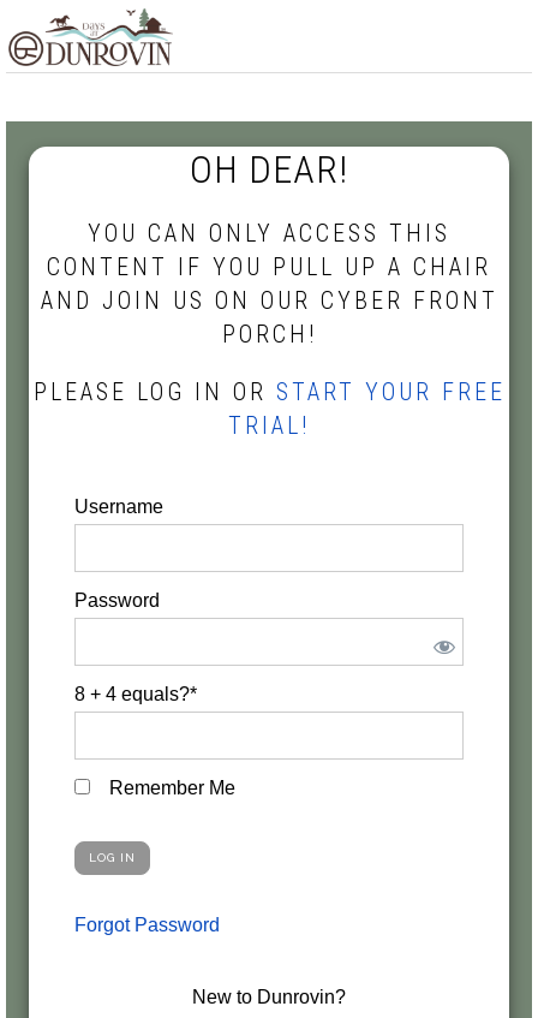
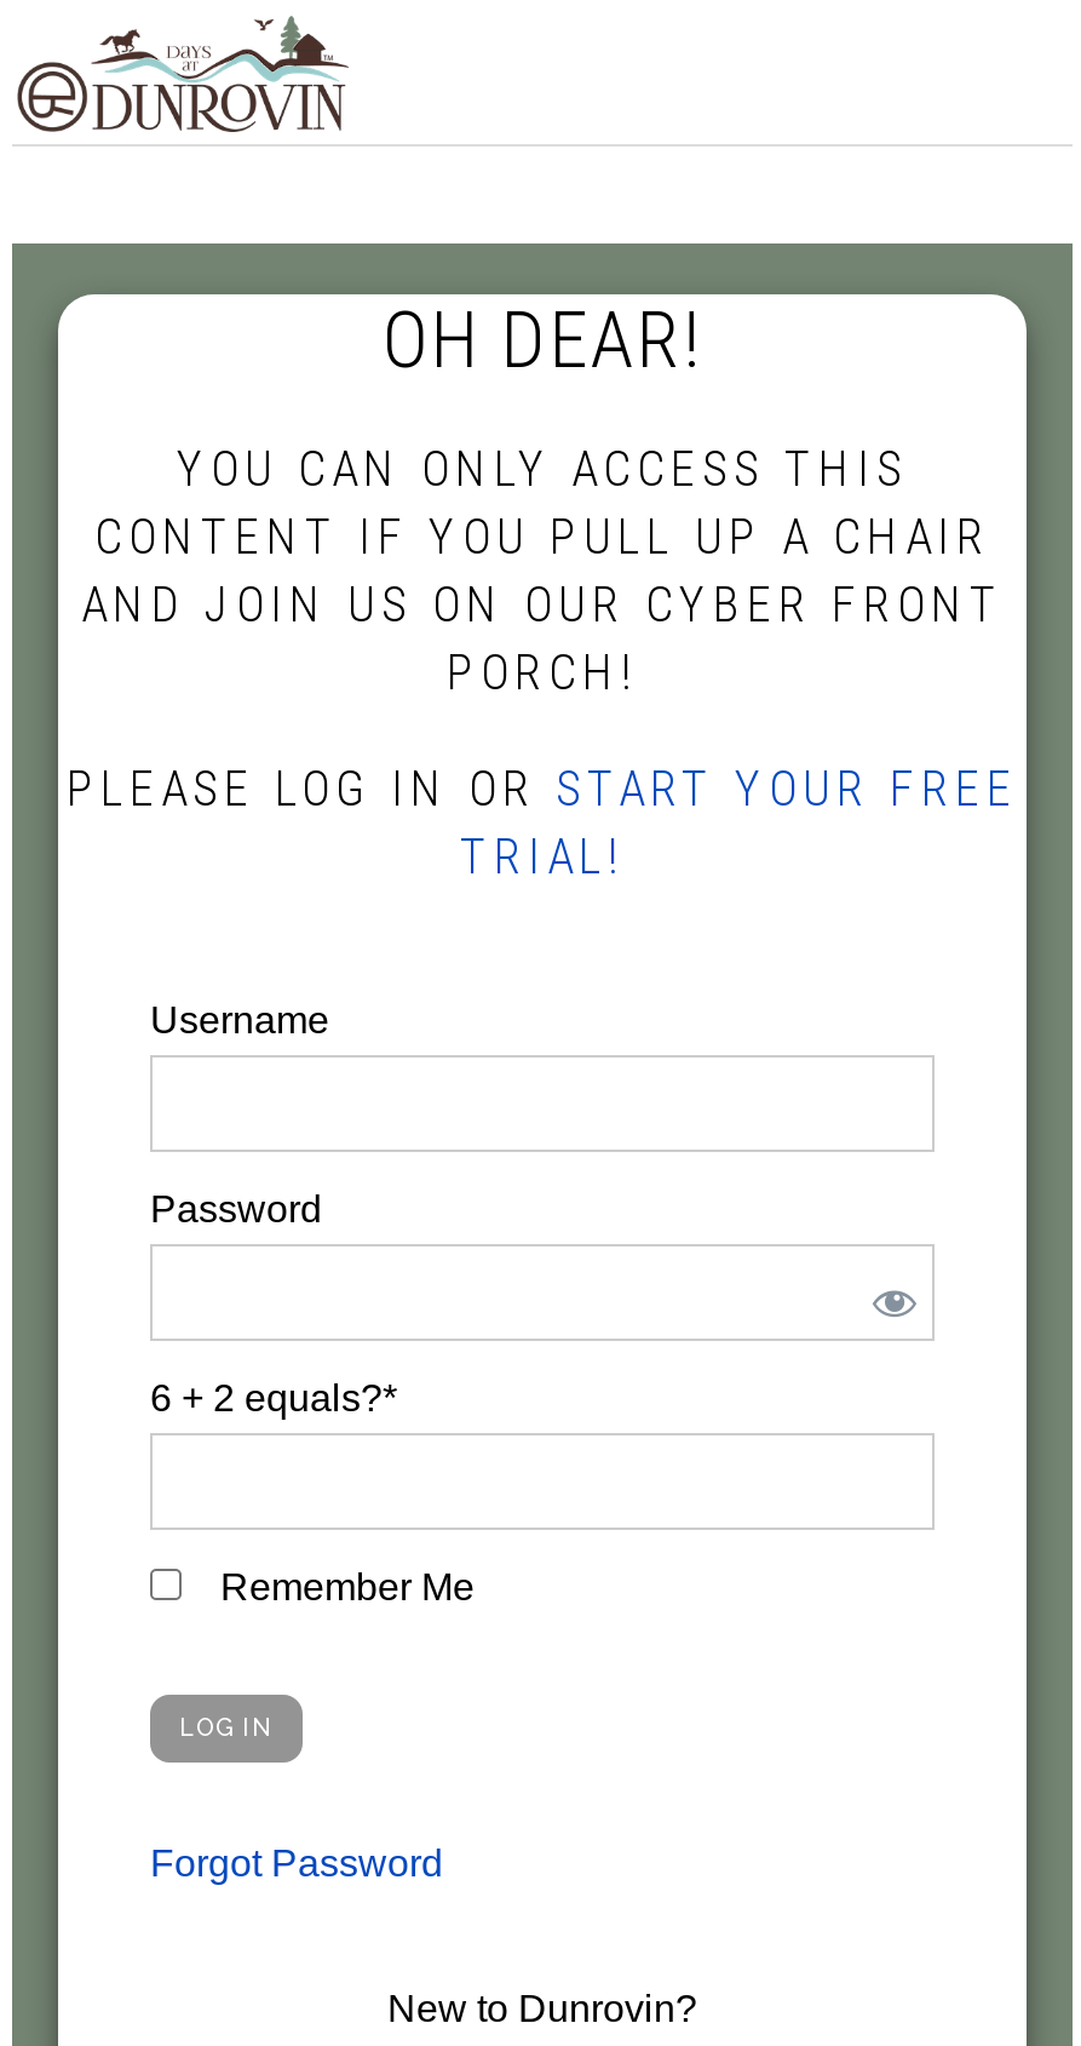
[74,684,197,704] 8 + 4 equals?* -> [150,1377,397,1419] 6 + 2 equals?*

